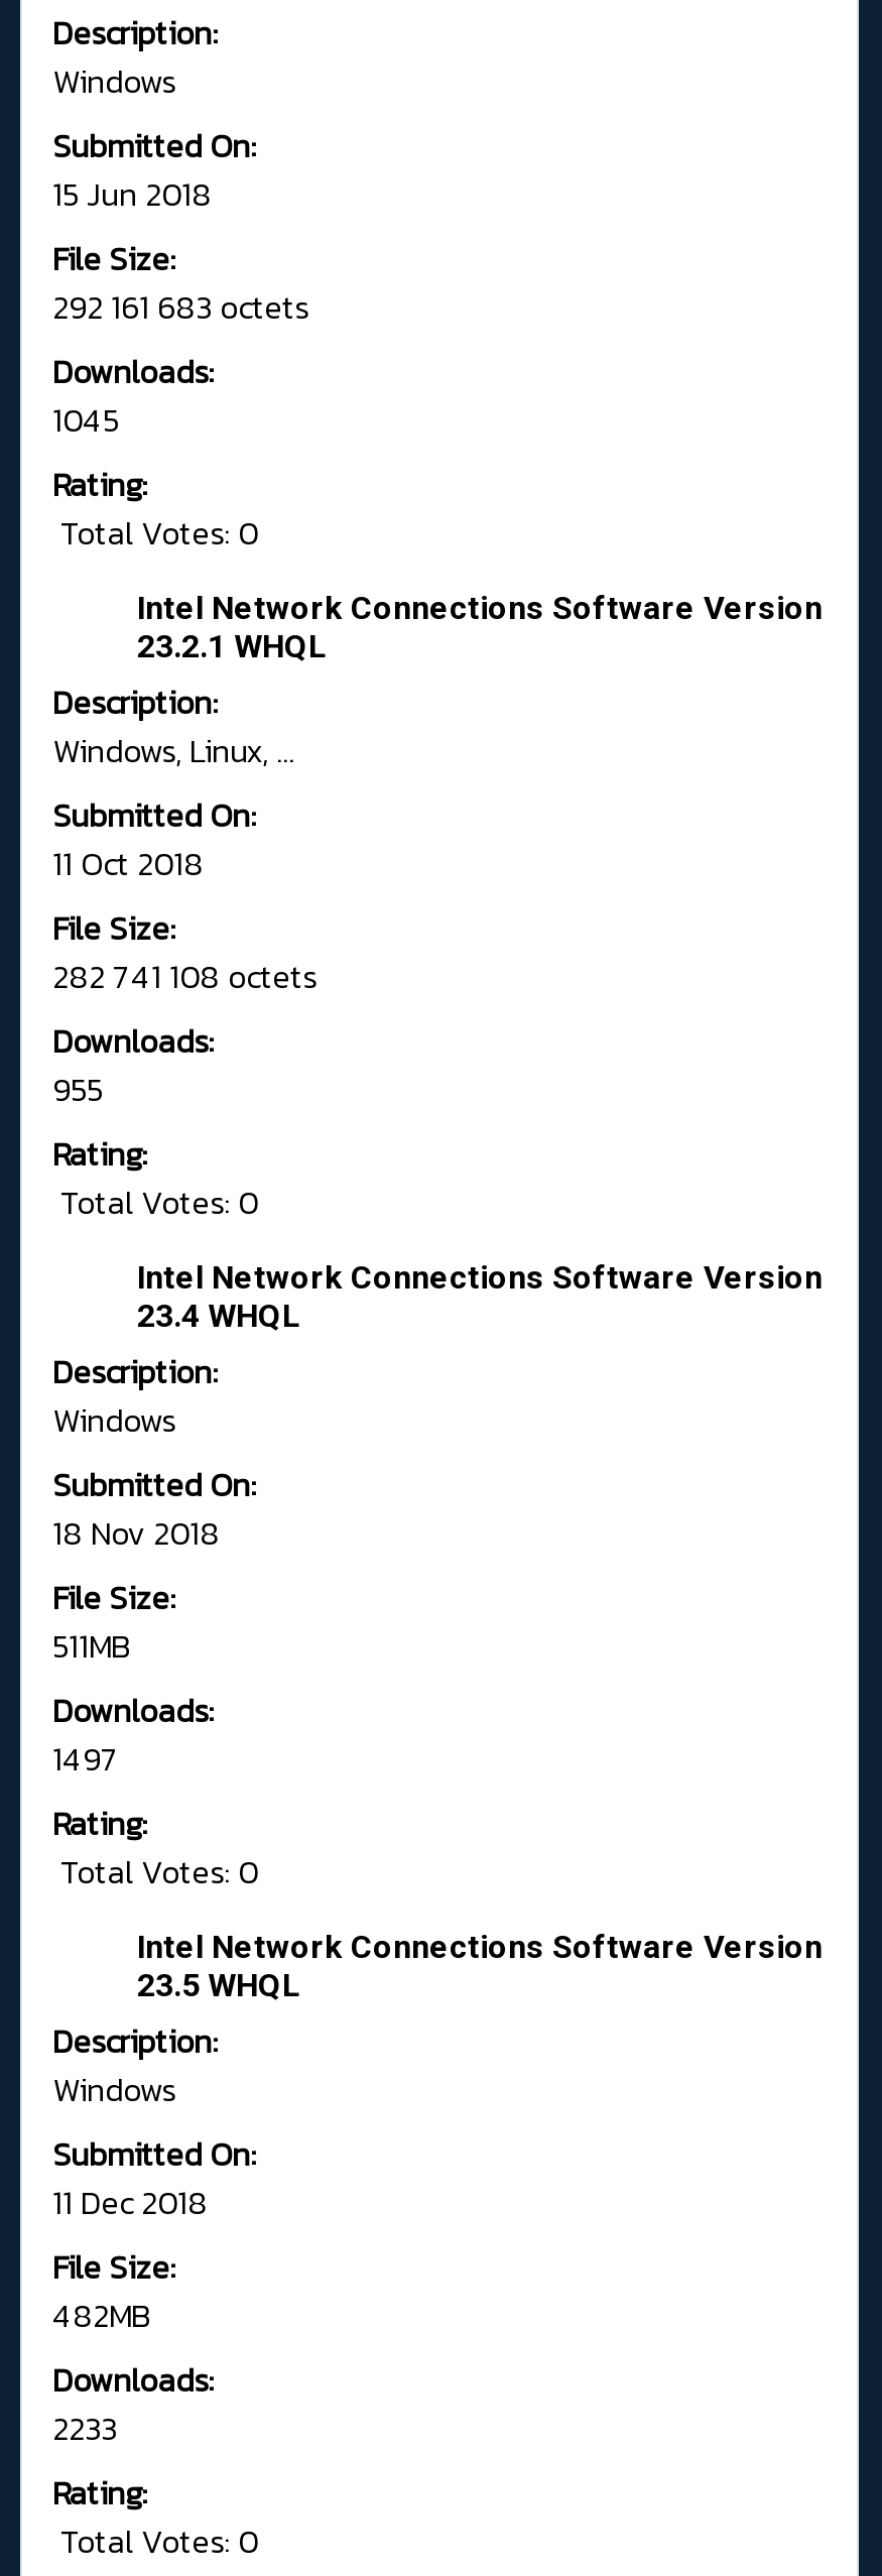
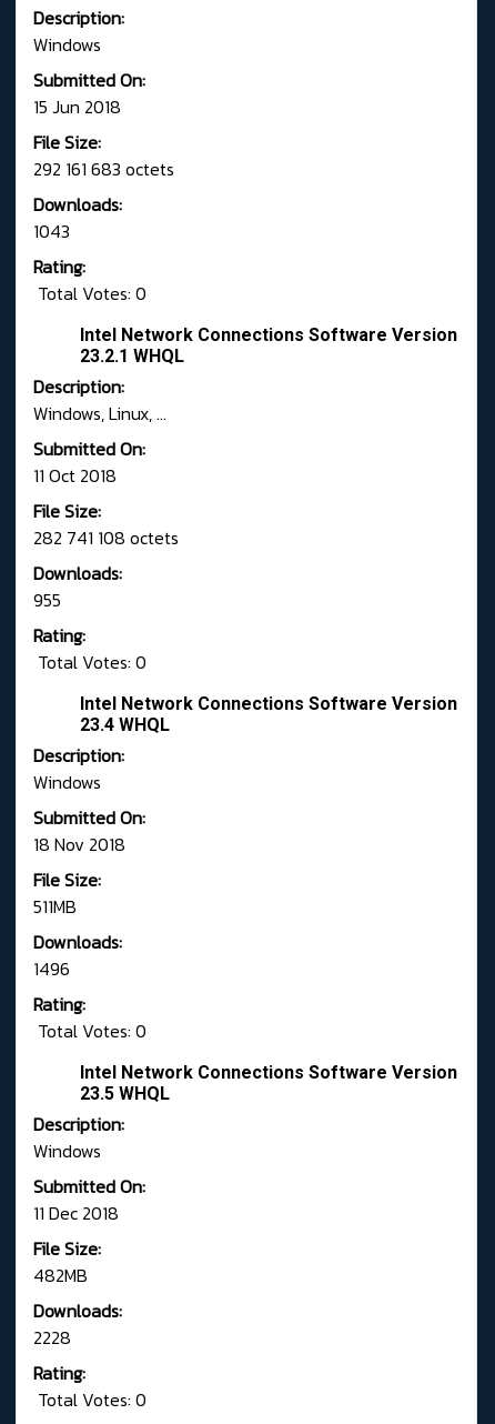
[52,396,119,445] 1045 -> [33,218,70,245] 1043
[52,1735,119,1784] 1497 -> [33,956,70,982] 1496
[52,2405,117,2453] 2233 -> [33,1325,71,1351] 2228

